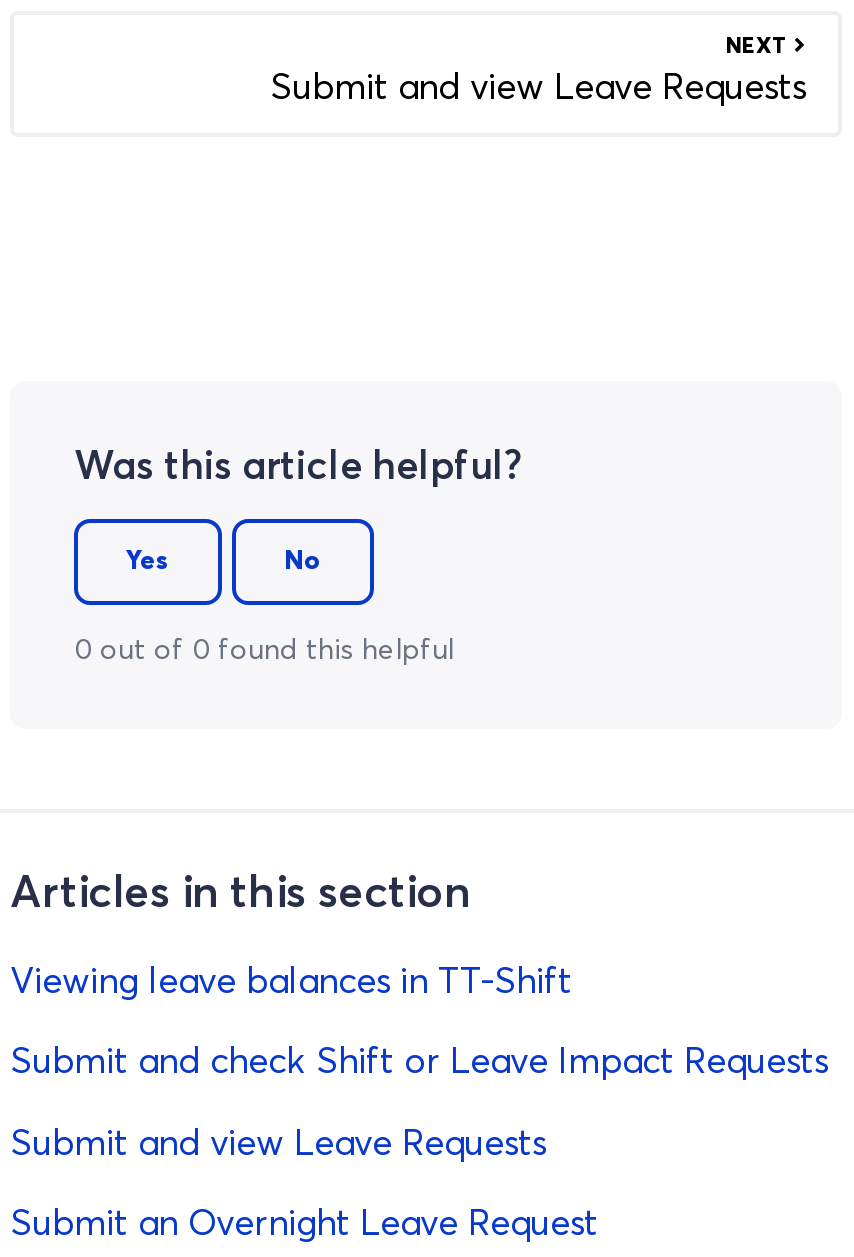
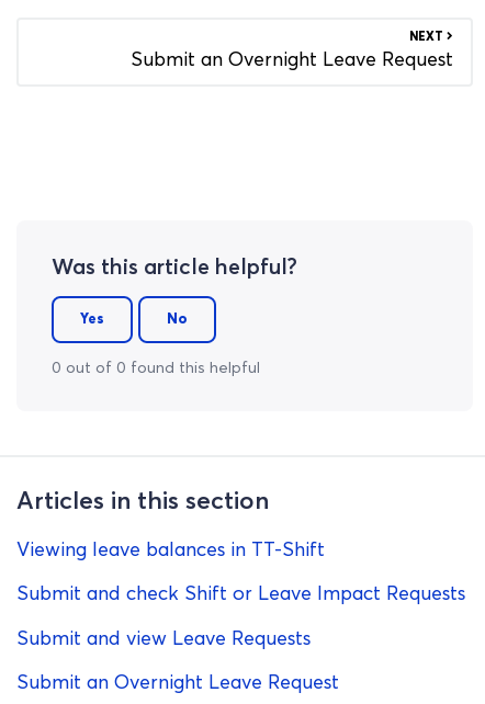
[270,72,806,108] Submit and view Leave Requests -> [131,51,453,71] Submit an Overnight Leave Request

